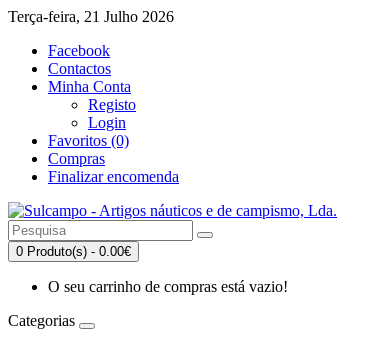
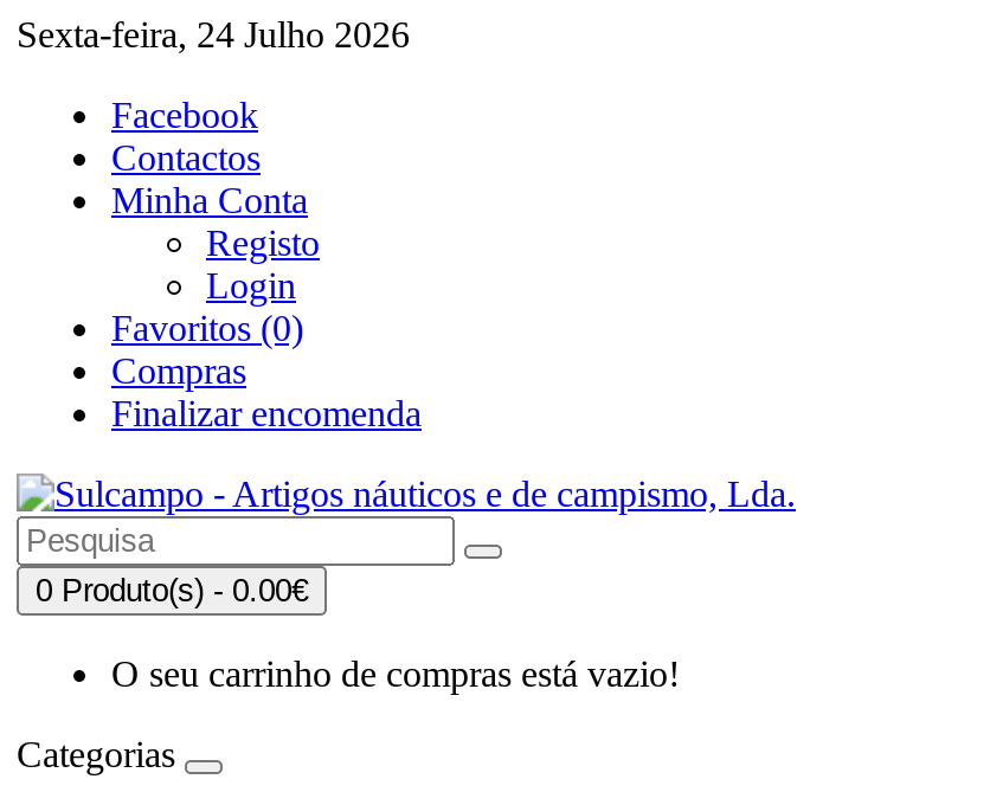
[8,8,174,25] Terça-feira, 21 Julho 2026 -> [17,14,410,54] Sexta-feira, 24 Julho 2026

